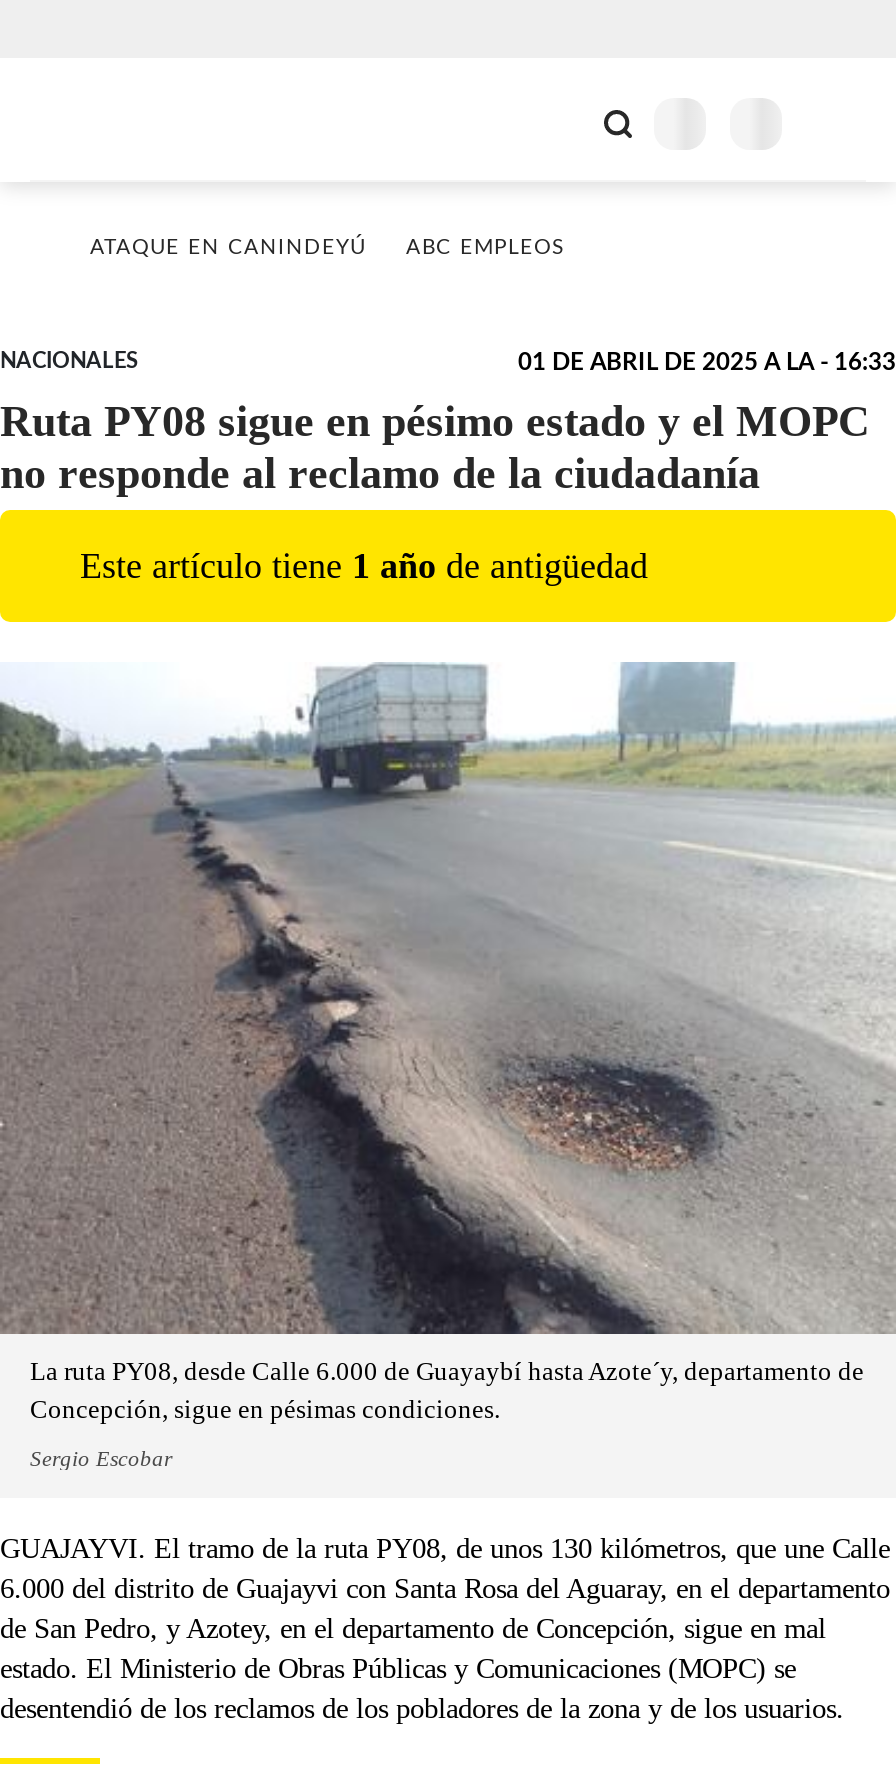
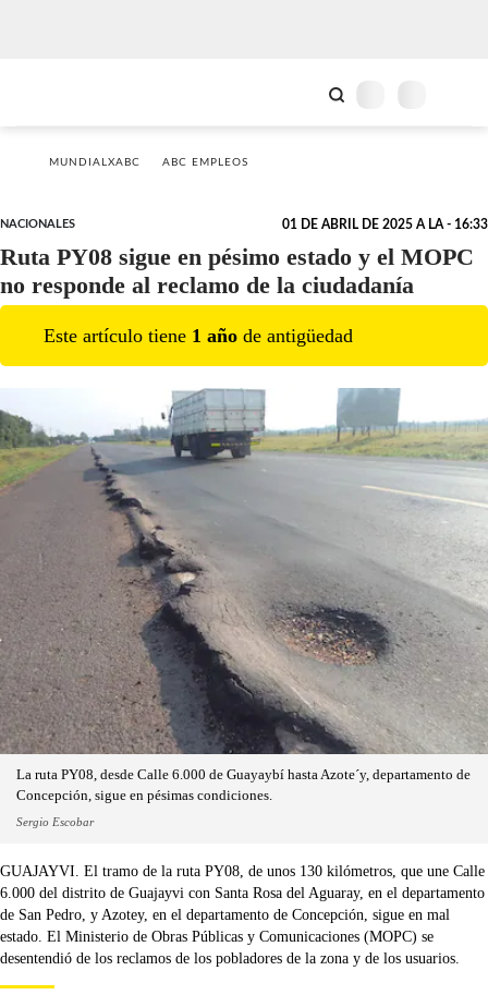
[90,238,366,258] ATAQUE EN CANINDEYÚ -> [49,157,141,168] MUNDIALXABC

